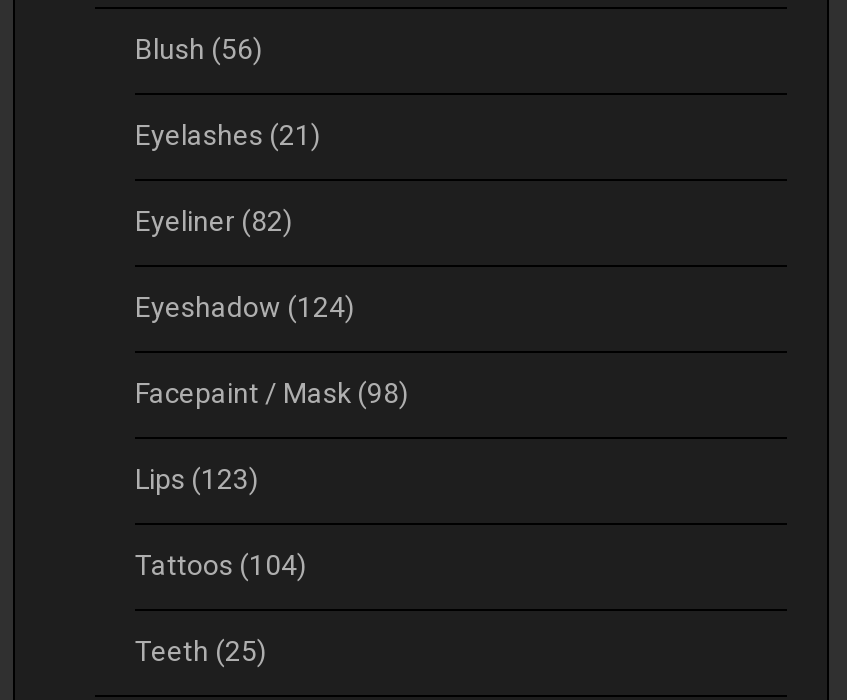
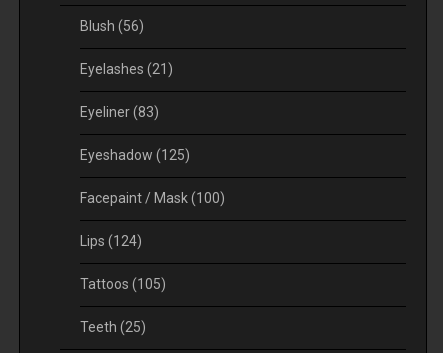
[135,204,293,236] Eyeliner (82) -> [80,103,159,119] Eyeliner (83)
[135,290,355,322] Eyeshadow (124) -> [80,146,190,162] Eyeshadow (125)
[135,376,409,408] Facepaint / Mask (98) -> [80,189,225,205] Facepaint / Mask (100)
[135,462,259,494] Lips (123) -> [80,232,142,248] Lips (124)
[135,548,307,580] Tattoos (104) -> [80,275,166,291] Tattoos (105)

